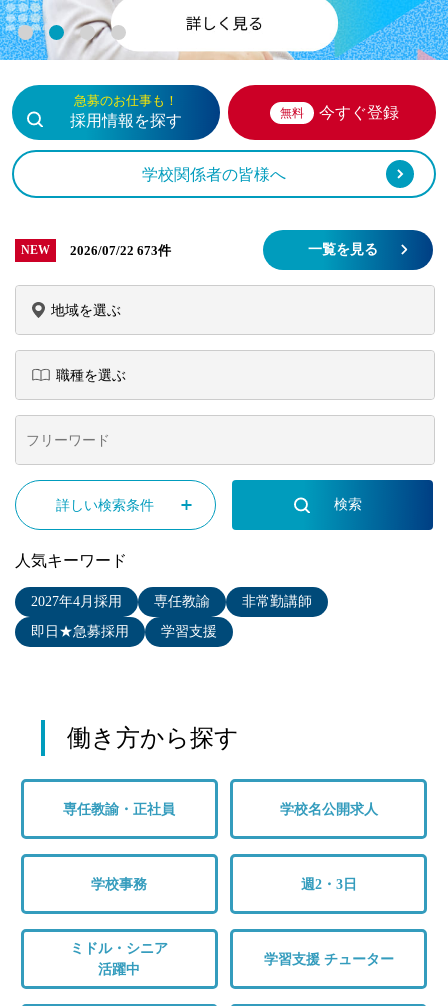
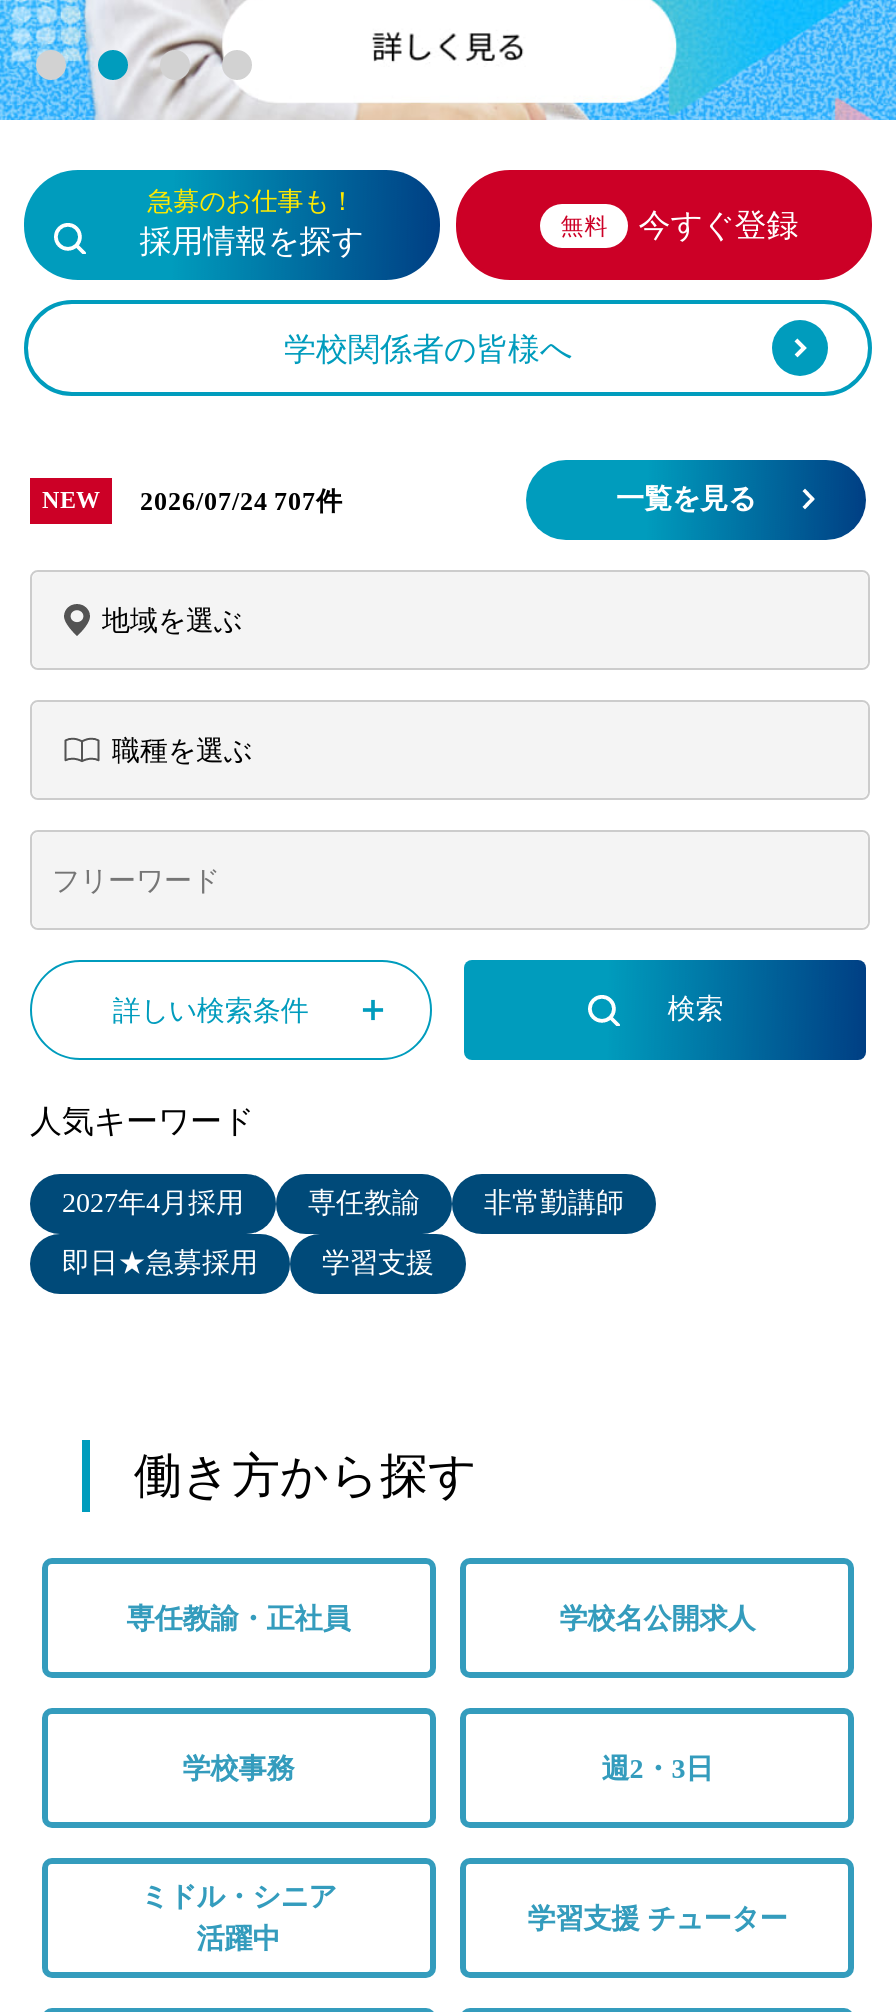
[21,242,171,257] NEW 2026/07/22 673件 -> [42,485,342,515] NEW 2026/07/24 707件

